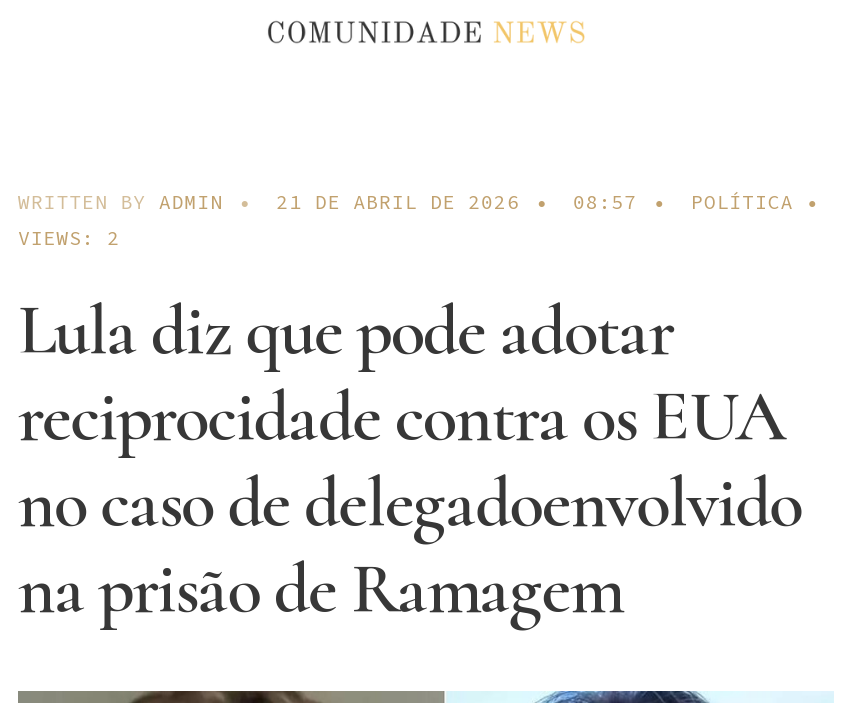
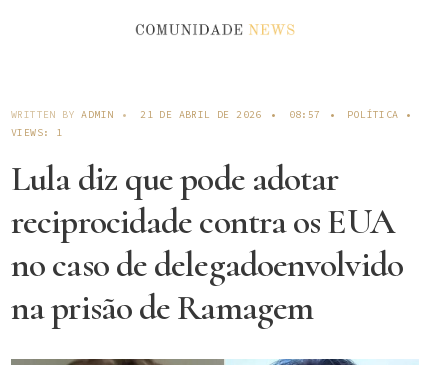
[18,225,120,251] VIEWS: 2 -> [11,126,62,139] VIEWS: 1

